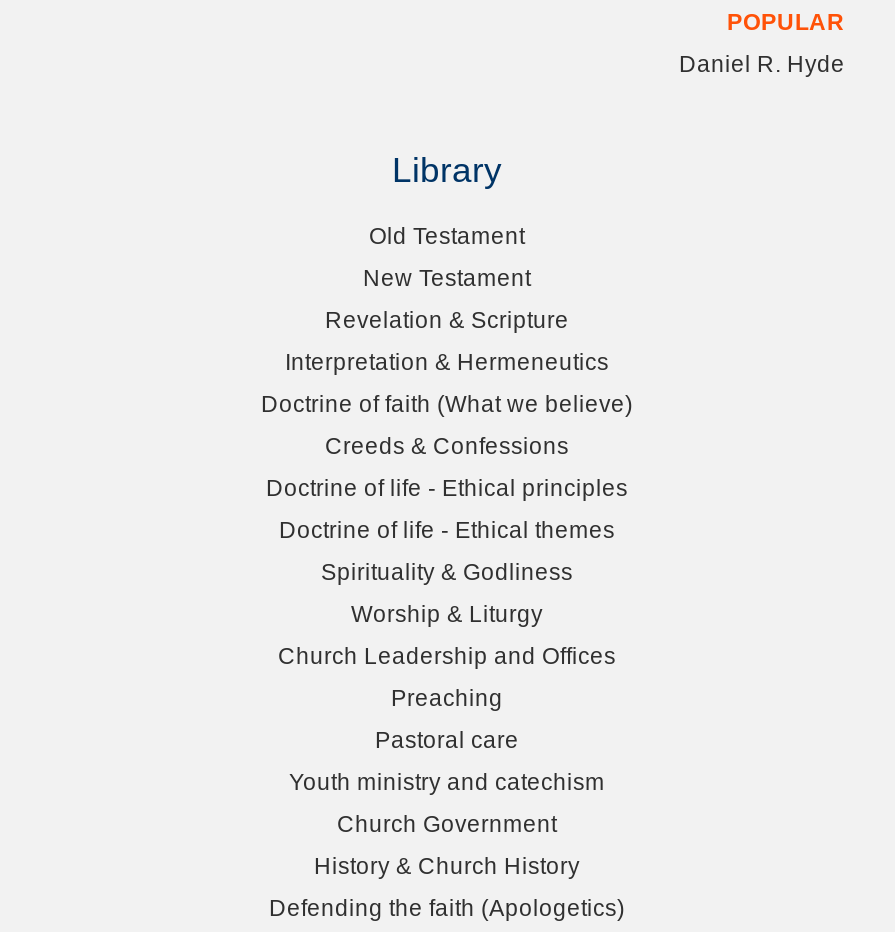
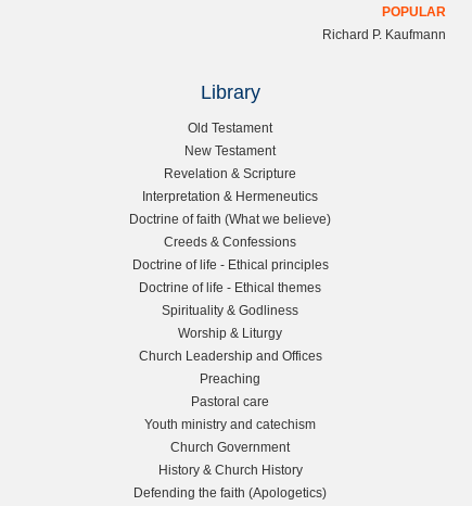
[679,49,845,75] Daniel R. Hyde -> [322,27,446,41] Richard P. Kaufmann

